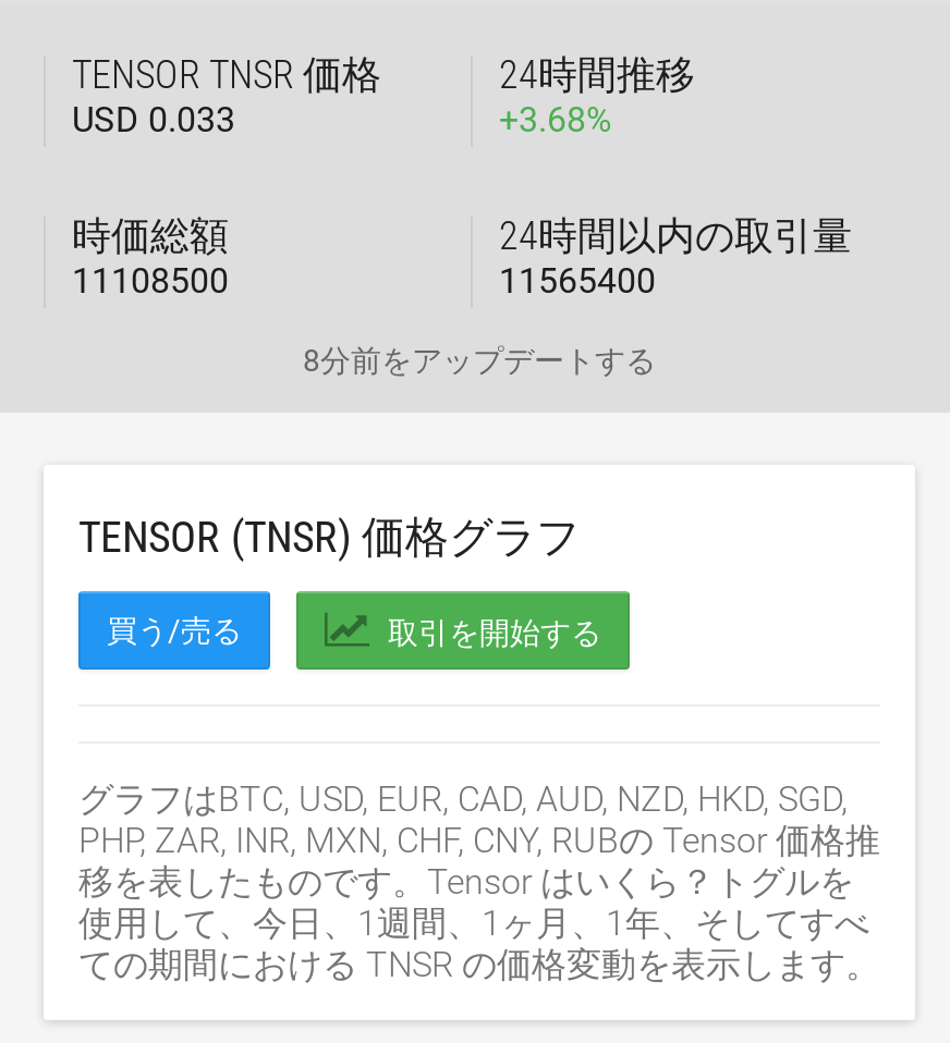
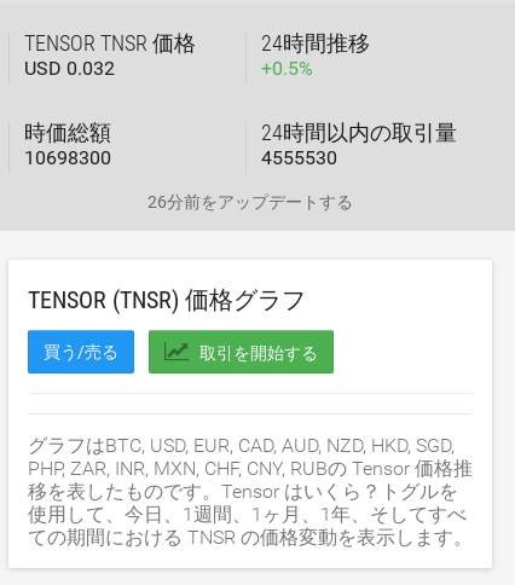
[72,99,235,140] USD 0.033 -> [24,57,115,80] USD 0.032
[499,99,612,140] +3.68% -> [261,57,313,80] +0.5%
[72,260,229,302] 11108500 -> [24,146,111,169] 10698300
[499,260,656,302] 11565400 -> [261,146,337,169] 4555530
[303,343,656,378] 8分前をアップデートする -> [147,192,353,212] 26分前をアップデートする

